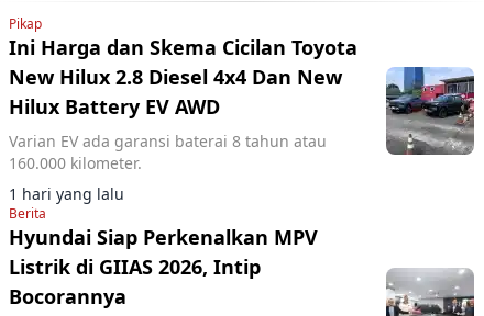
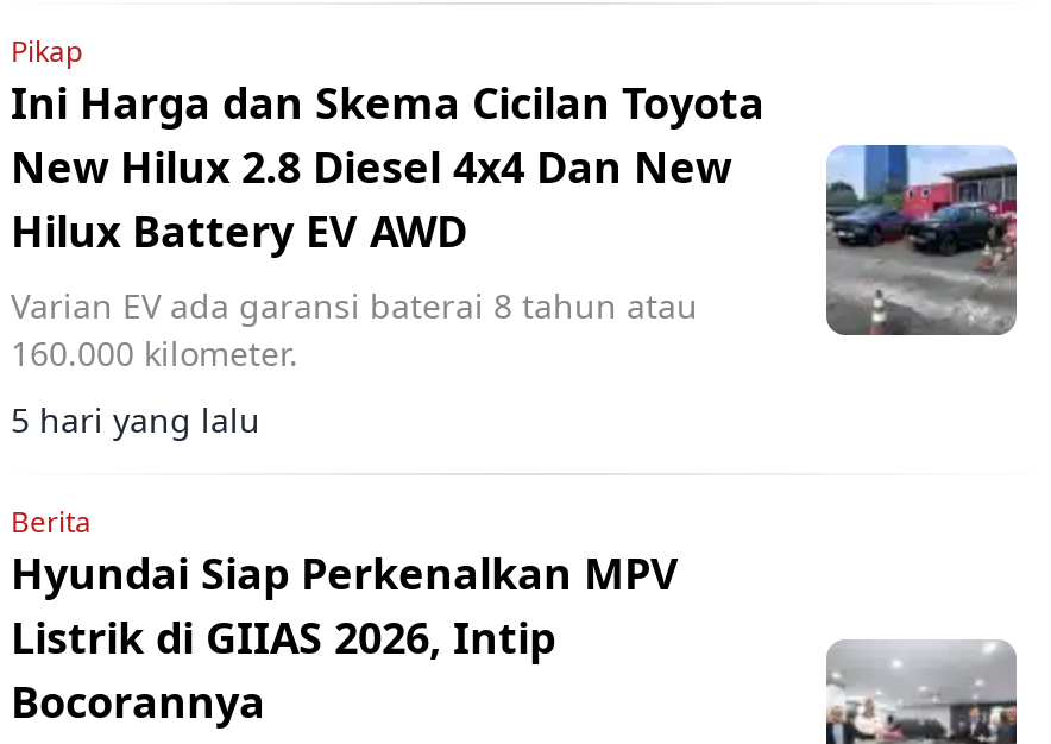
[9,183,124,204] 1 hari yang lalu -> [11,397,260,442] 5 hari yang lalu

